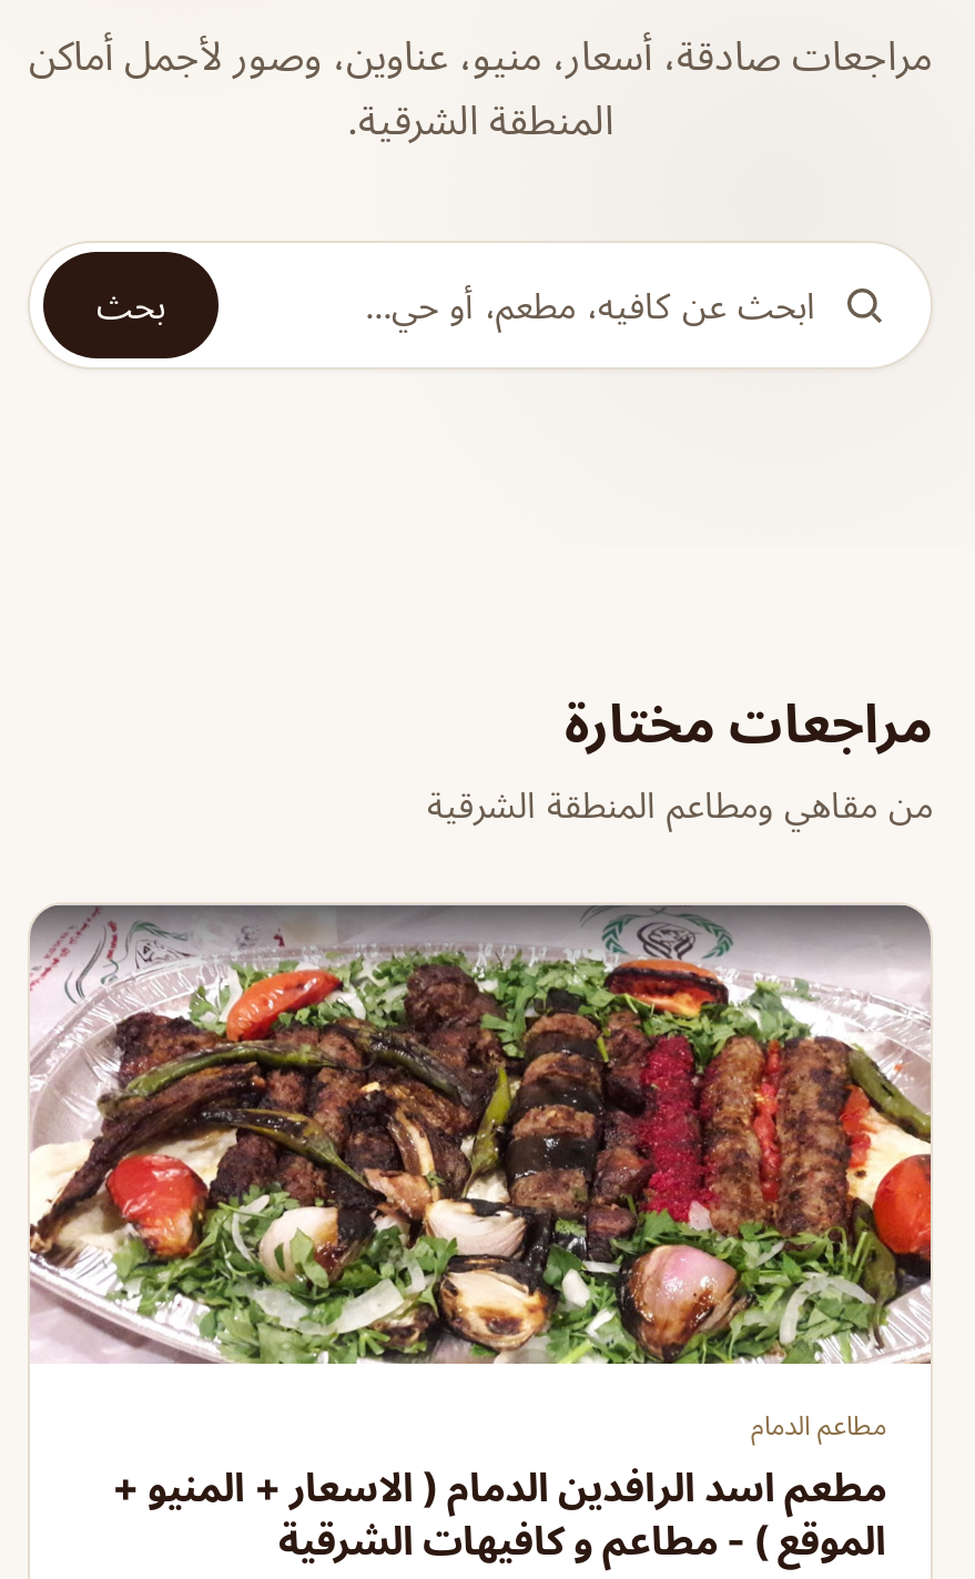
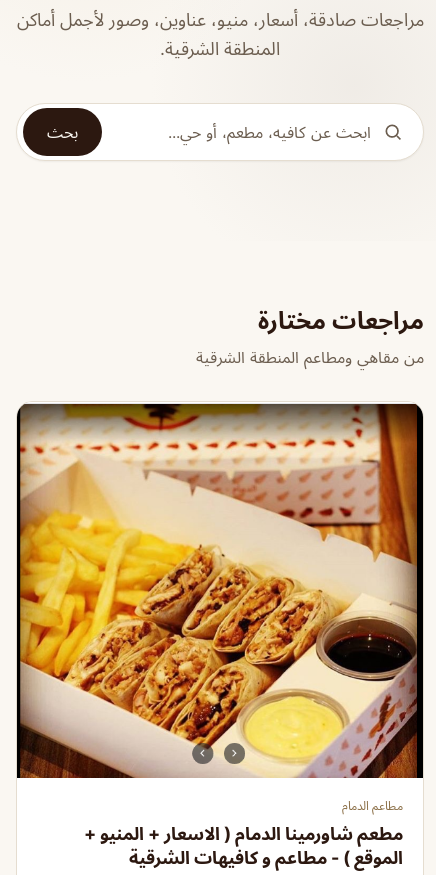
[28,902,933,1366] [image] -> [16,403,424,779] [image]
[112,1464,886,1511] مطعم اسد الرافدين الدمام ( الاسعار + المنيو + -> [84,823,403,844] مطعم شاورمينا الدمام ( الاسعار + المنيو +

